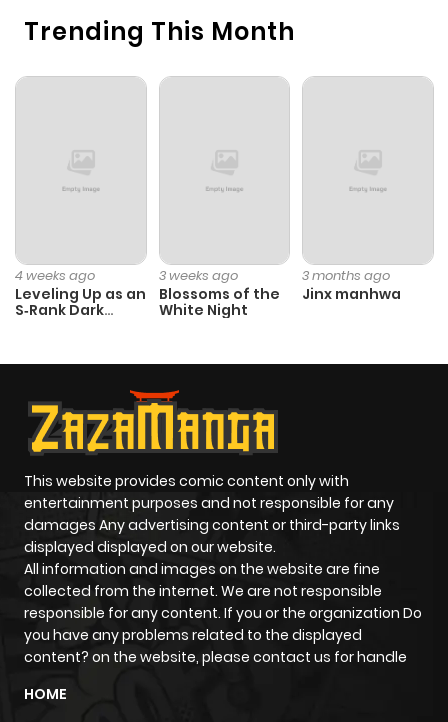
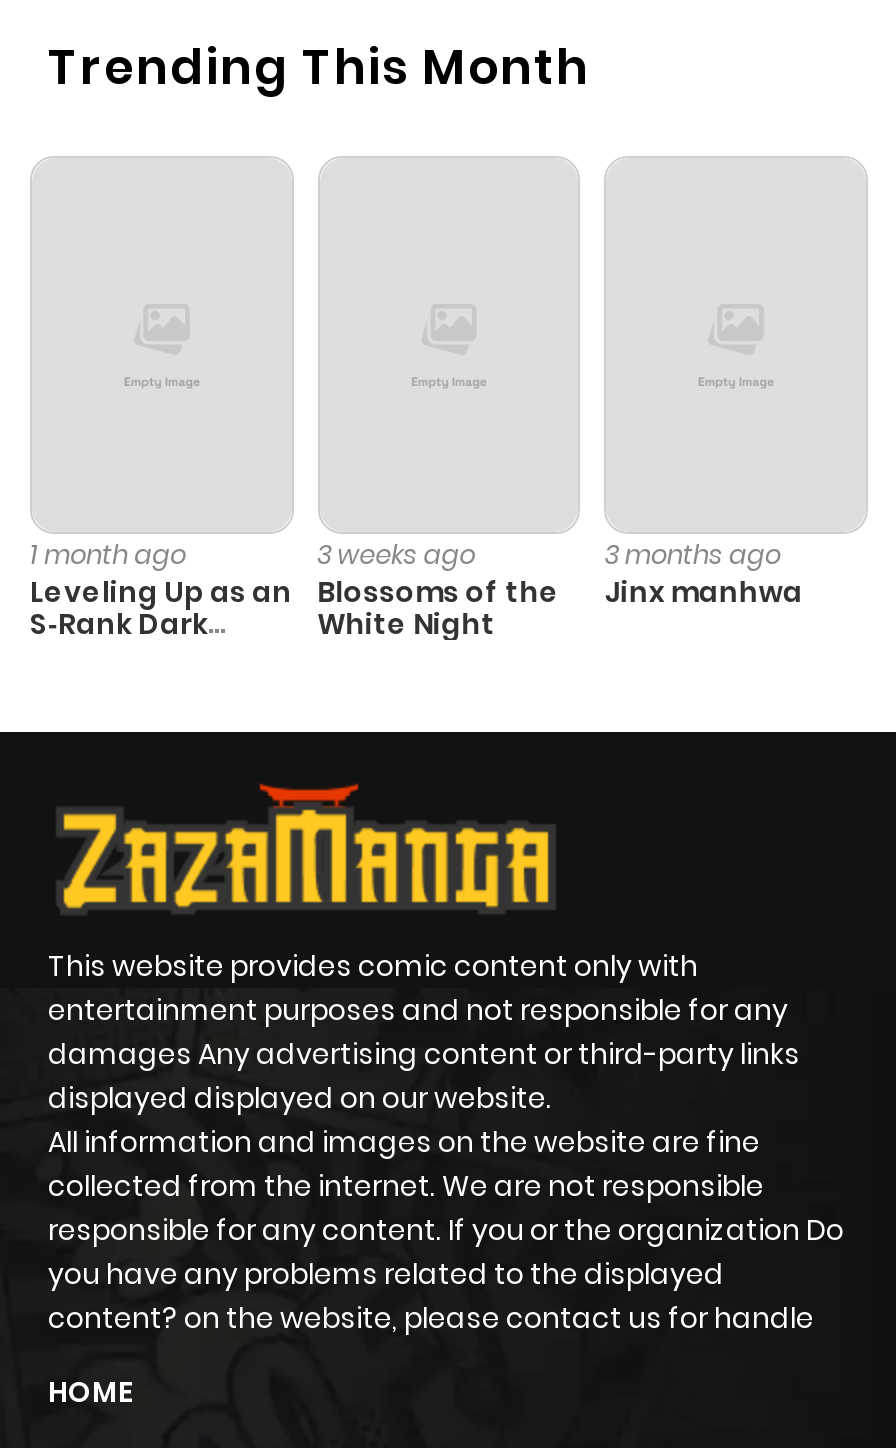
[15,266,95,285] 4 weeks ago -> [30,535,186,573] 1 month ago

